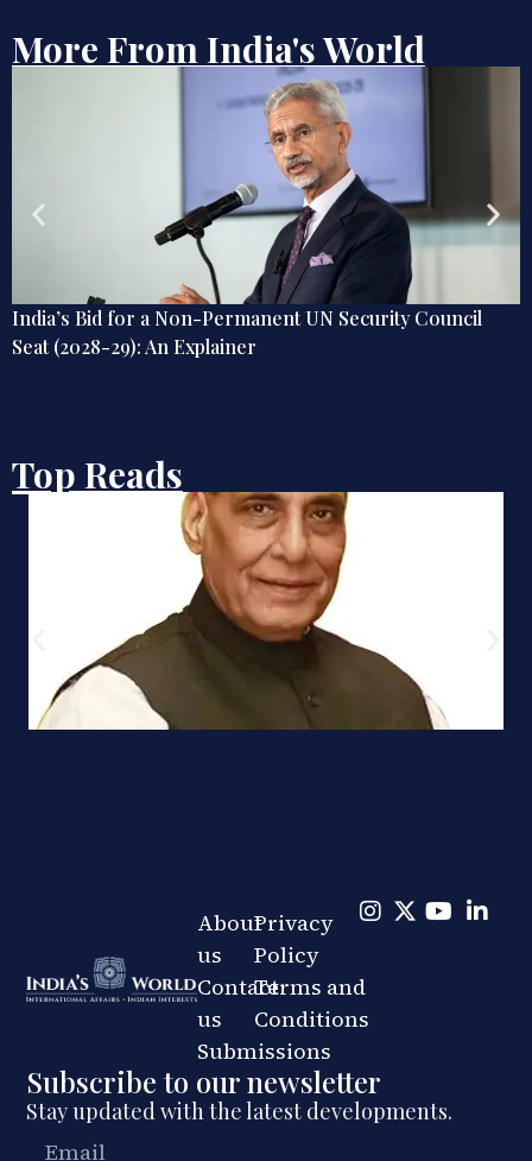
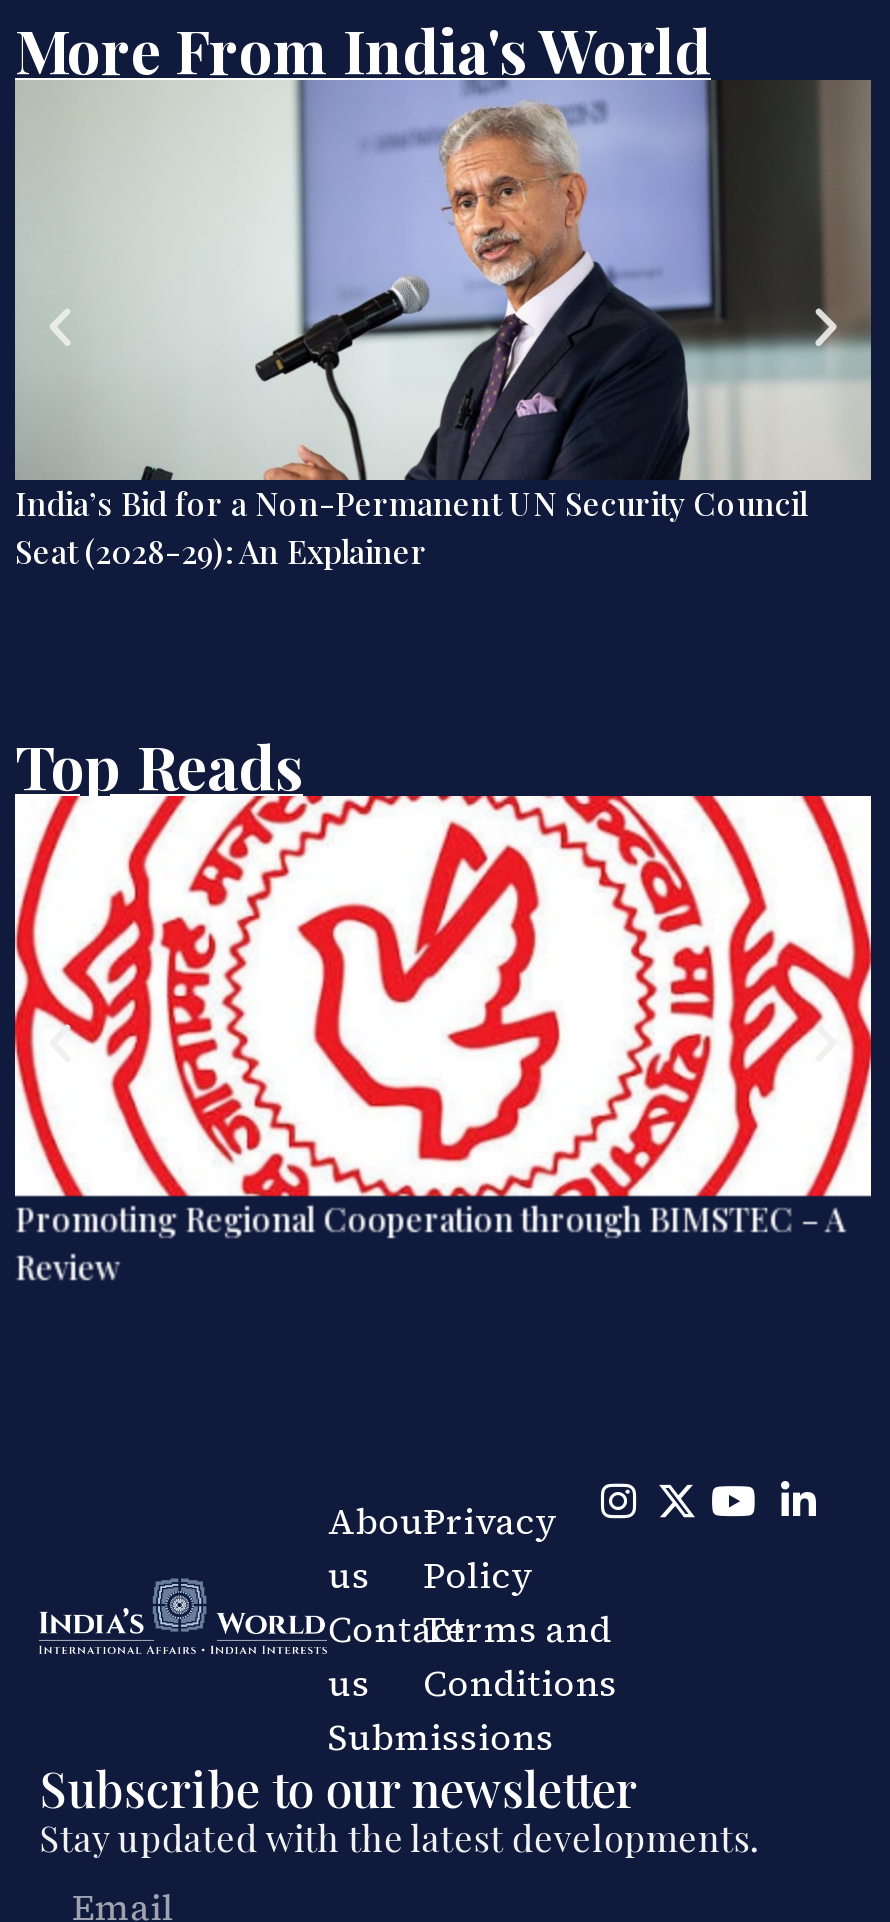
[12,491,520,723] [image] -> [13,794,873,1184] [image]
none -> [15,1199,845,1289] Promoting Regional Cooperation through BIMSTEC – A | Review

